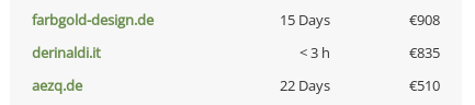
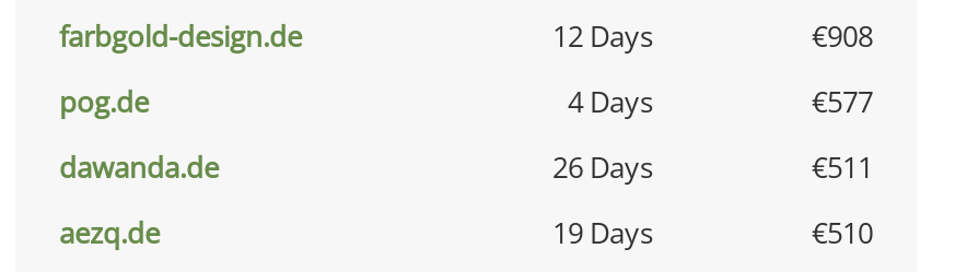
[279,10,330,30] 15 Days -> [552,16,653,56] 12 Days
[32,43,440,62] derinaldi.it | < 3 h | €835 -> [59,82,873,187] pog.de | 4 Days | €577 | dawanda.de | 26 Days | €511
[279,75,330,95] 22 Days -> [552,213,653,252] 19 Days

